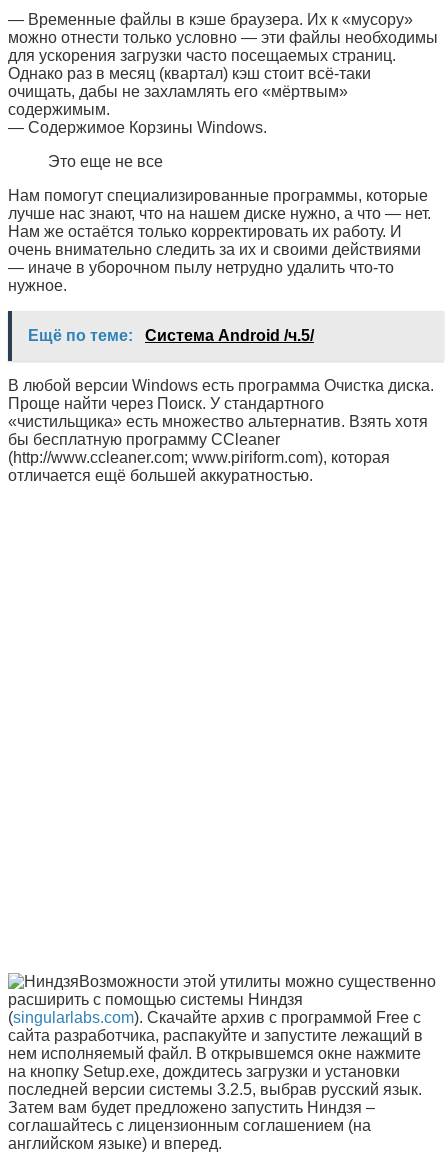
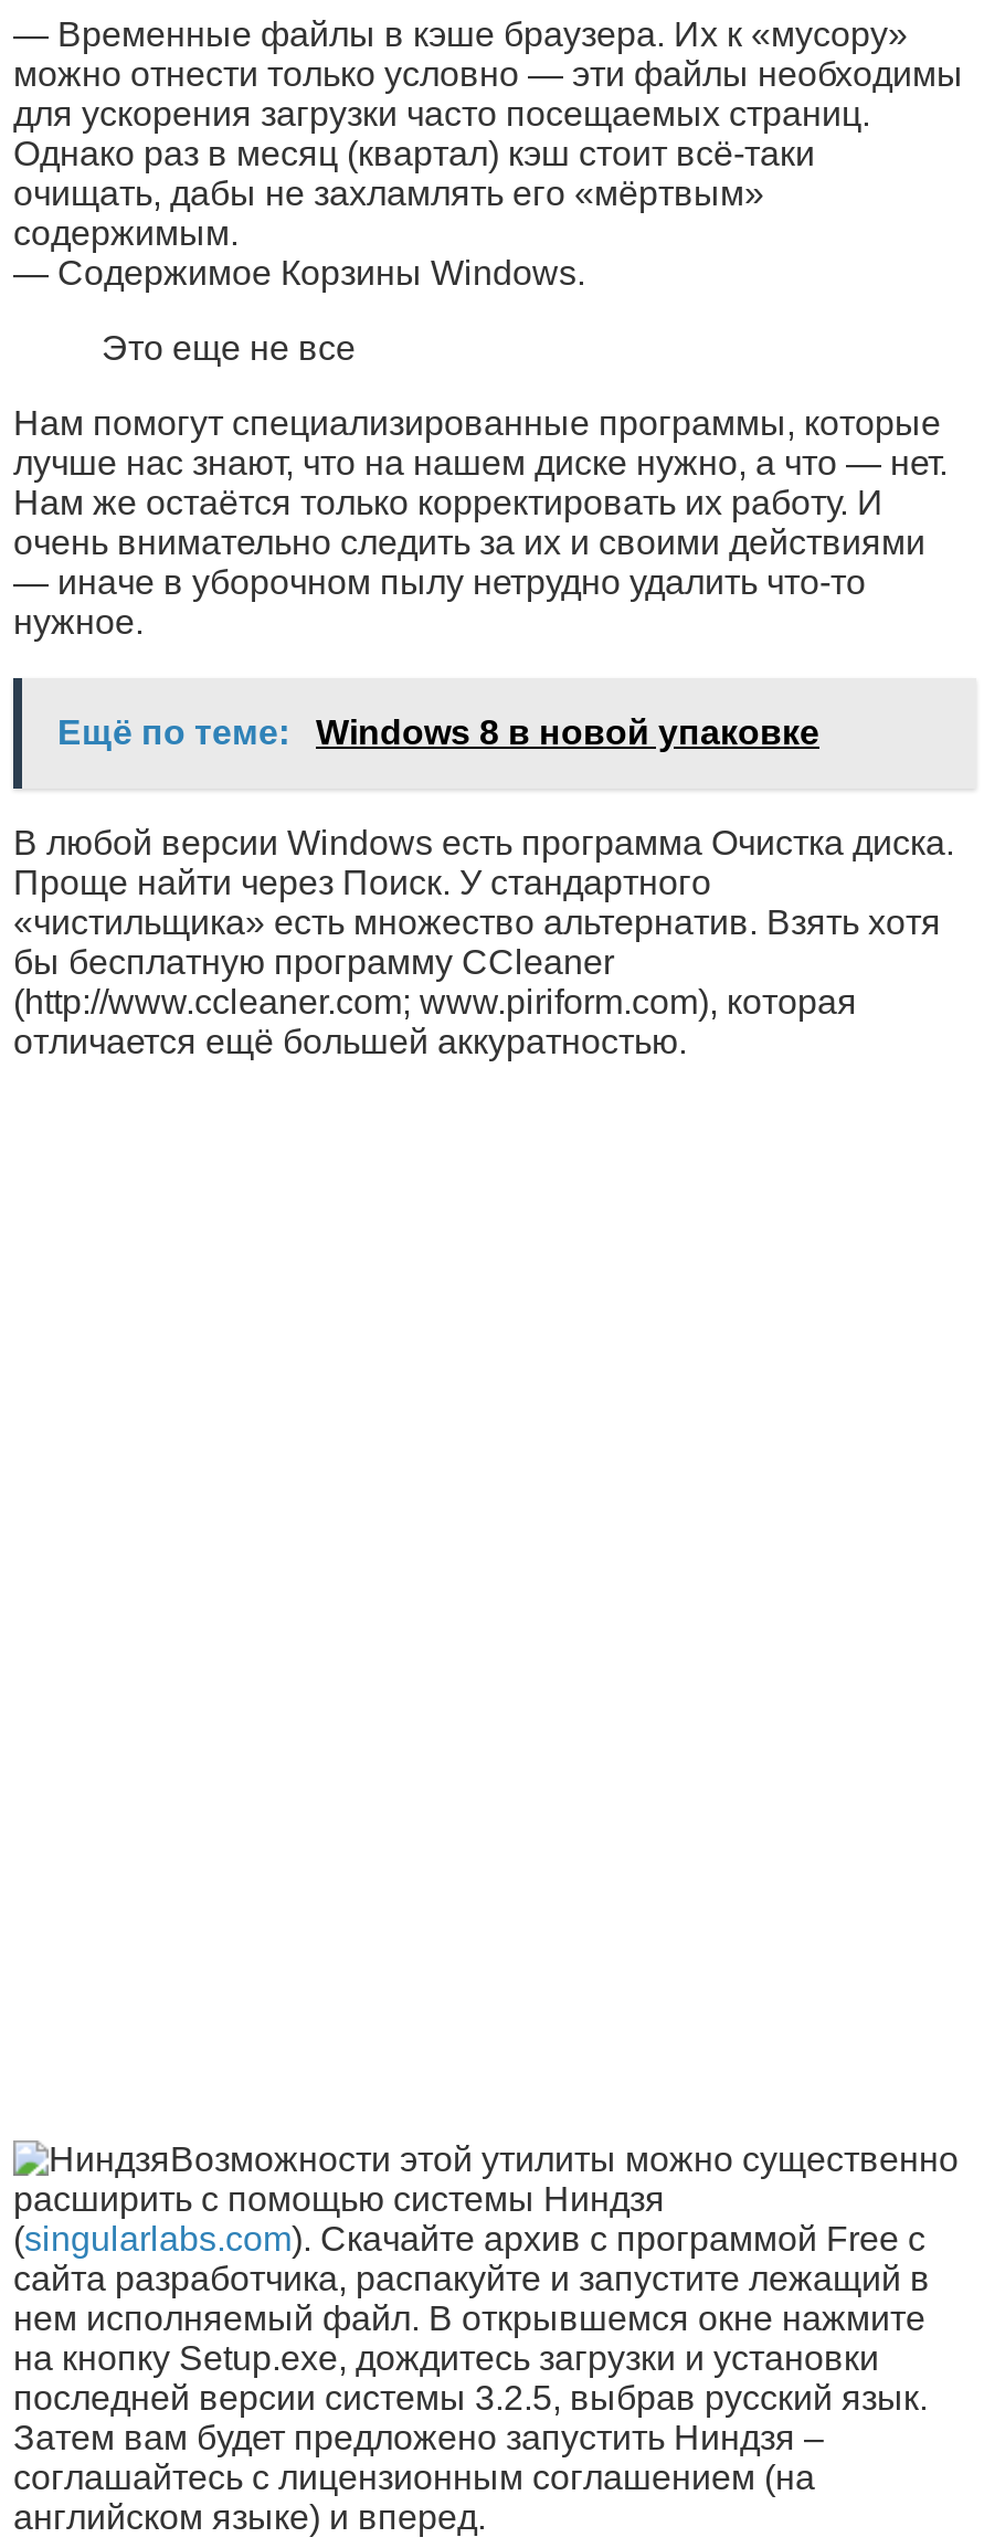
[28,327,314,344] Ещё по теме: Система Android /ч.5/ -> [57,713,819,751] Ещё по теме: Windows 8 в новой упаковке

